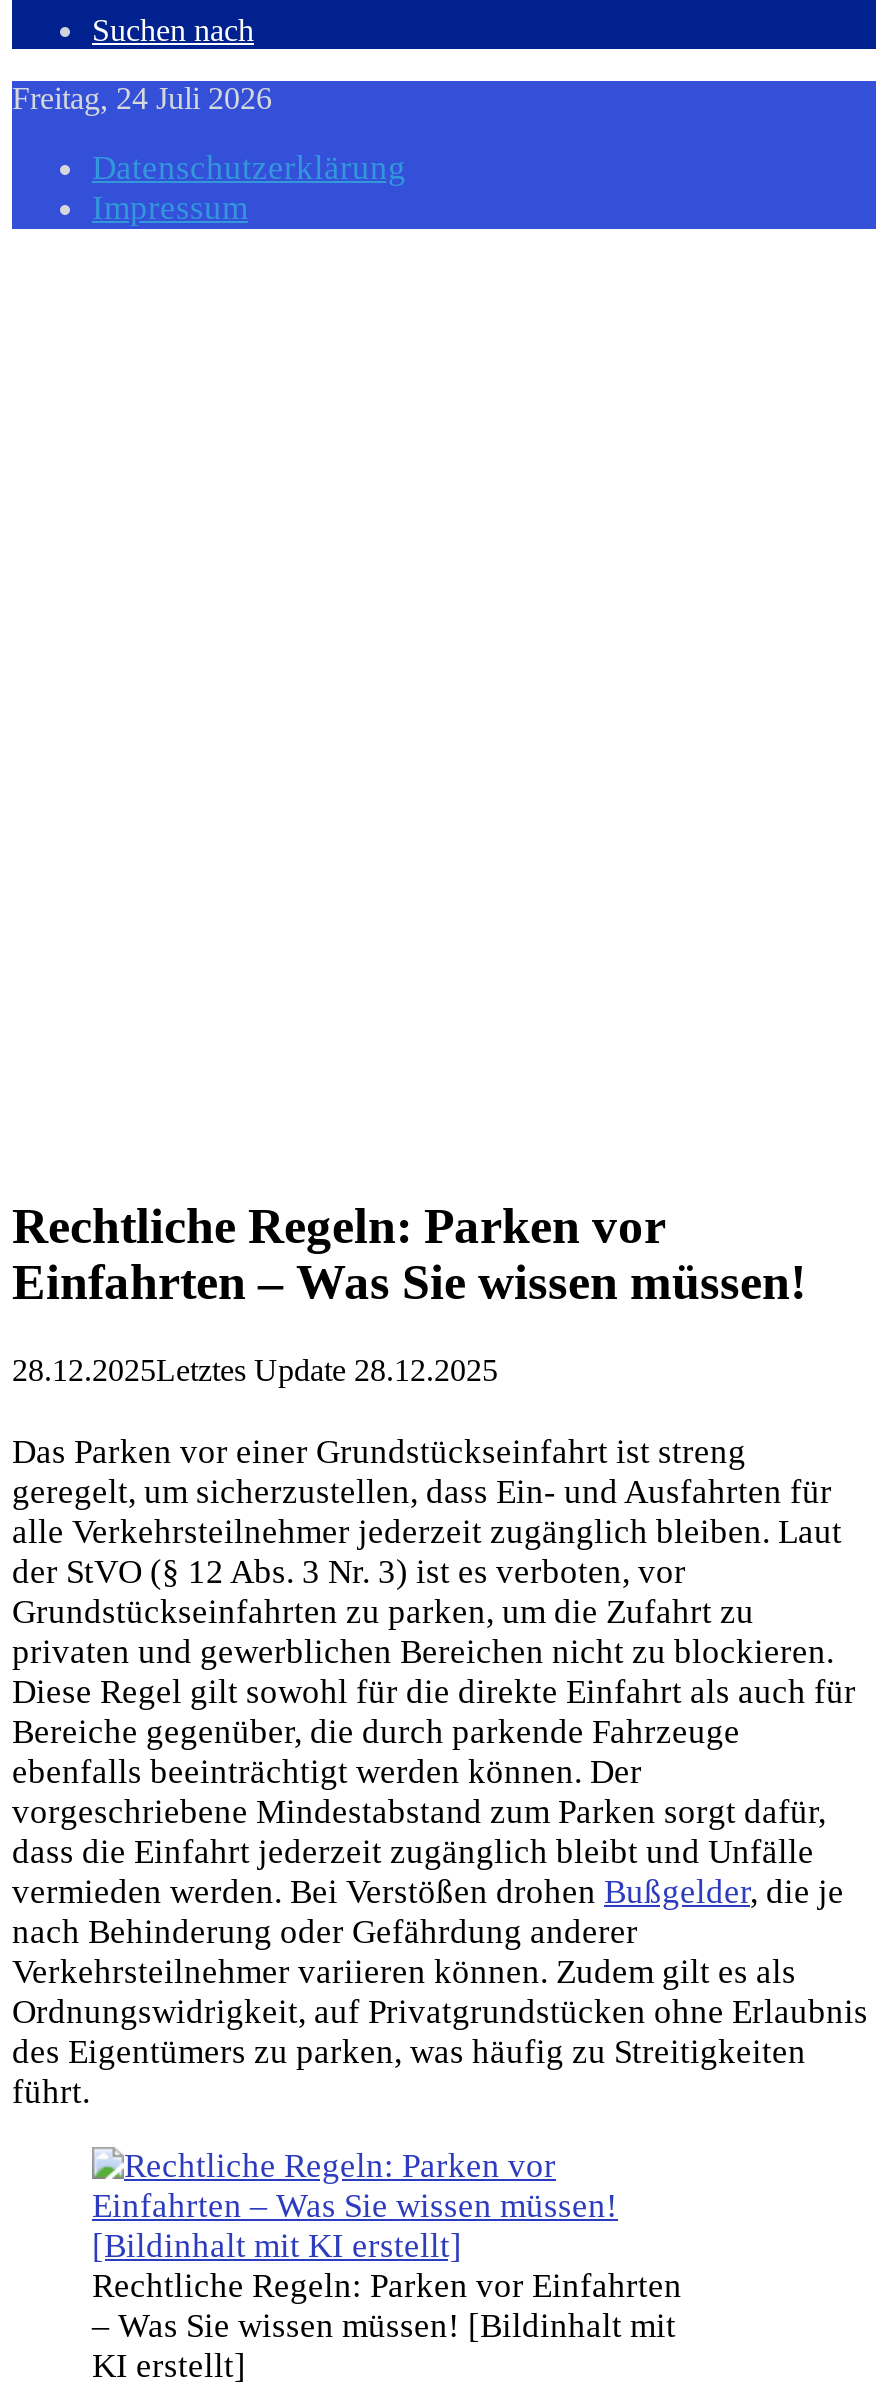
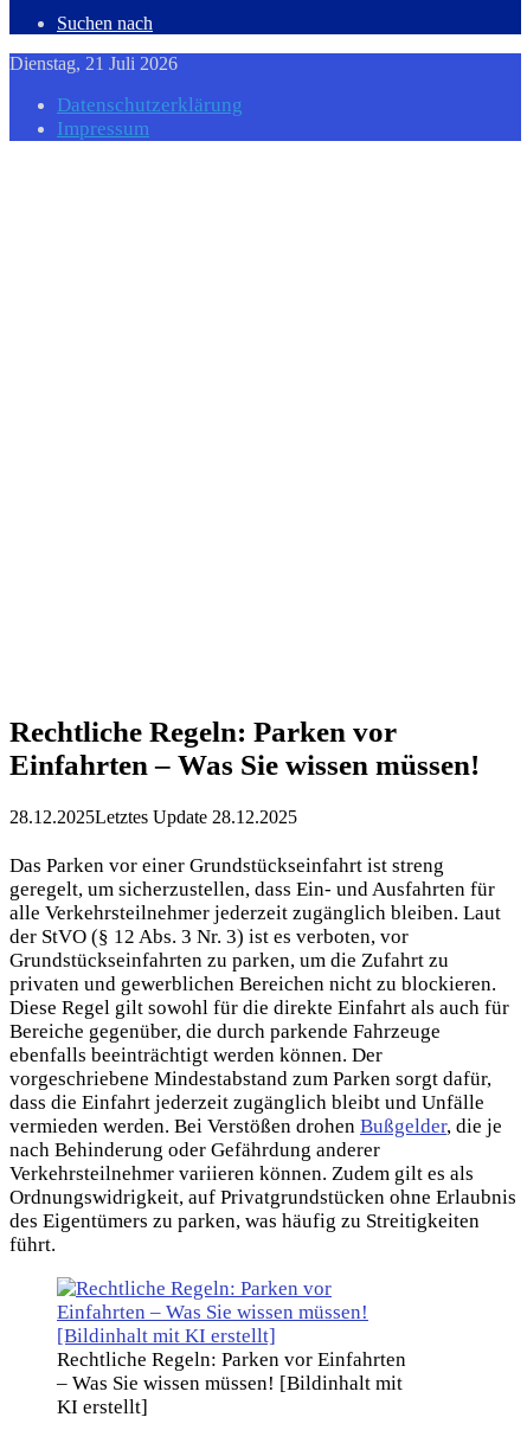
[12,81,272,115] Freitag, 24 Juli 2026 -> [9,53,178,73] Dienstag, 21 Juli 2026

